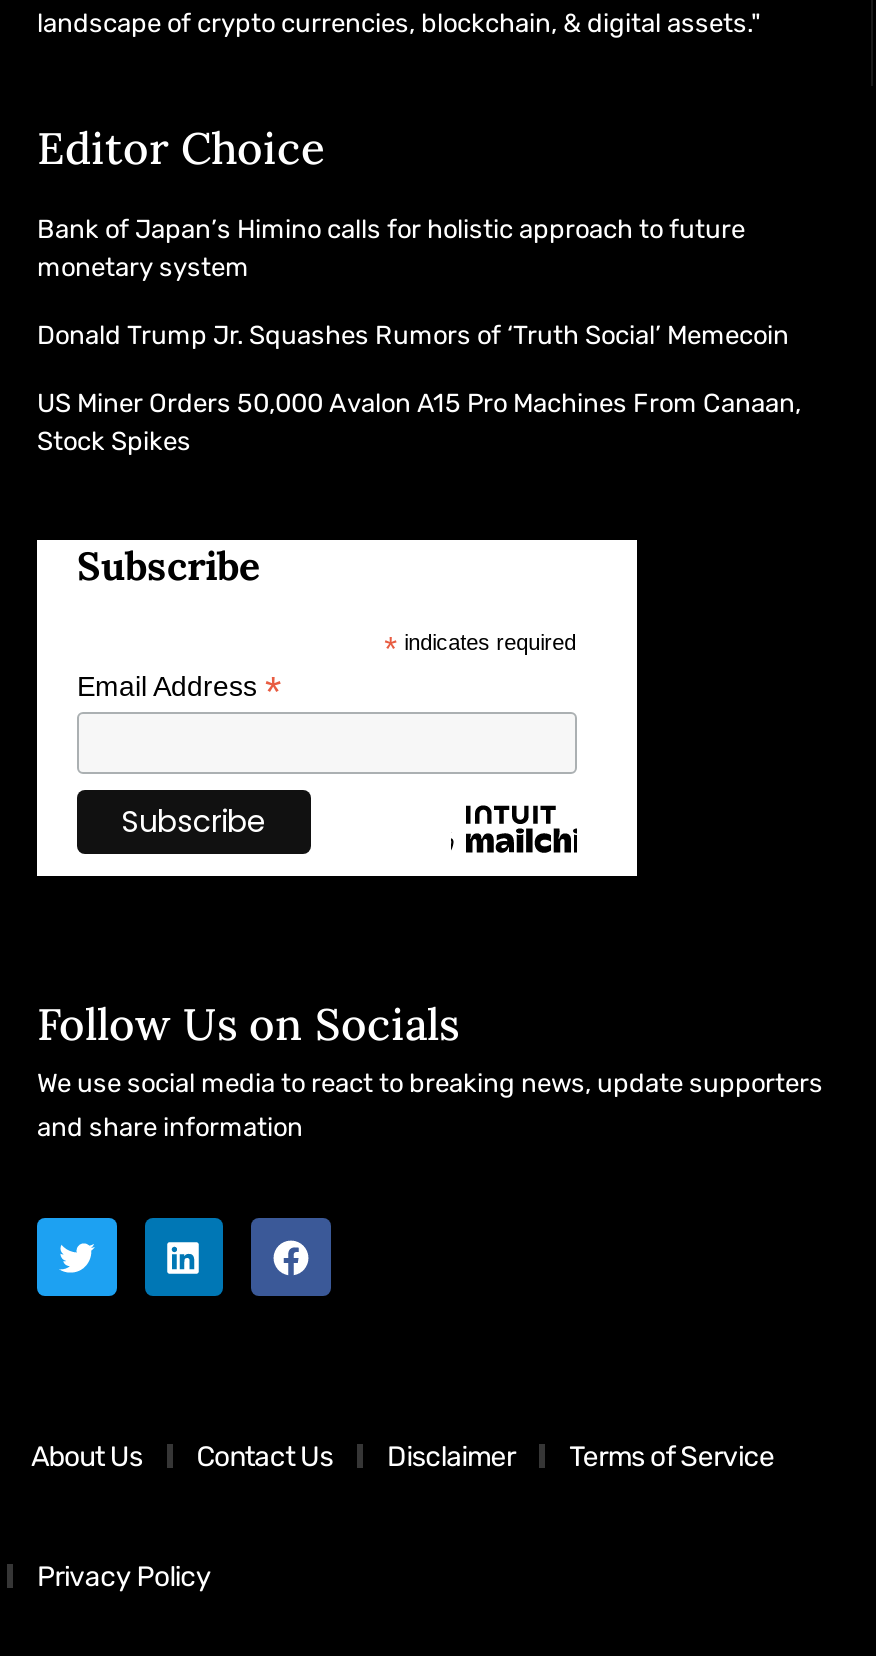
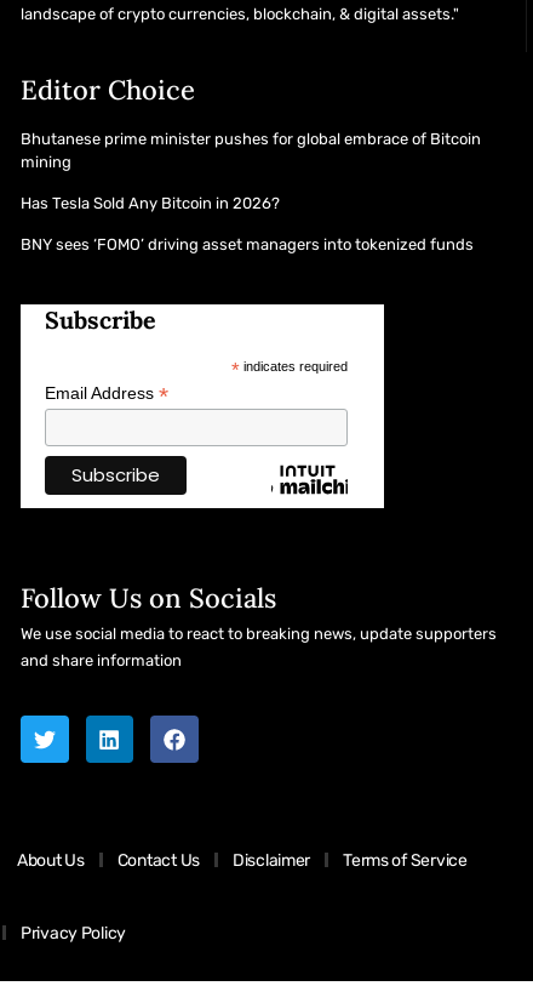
[37,214,745,282] Bank of Japan’s Himino calls for holistic approach to future | monetary system -> [21,130,481,171] Bhutanese prime minister pushes for global embrace of Bitcoin | mining
[37,320,789,350] Donald Trump Jr. Squashes Rumors of ‘Truth Social’ Memecoin -> [21,194,280,212] Has Tesla Sold Any Bitcoin in 2026?
[37,388,801,456] US Miner Orders 50,000 Avalon A15 Pro Machines From Canaan, | Stock Spikes -> [21,235,474,254] BNY sees ‘FOMO’ driving asset managers into tokenized funds

